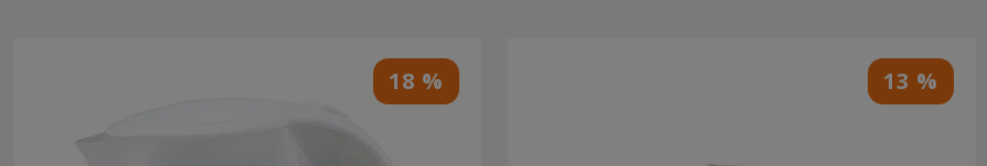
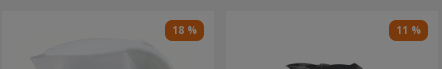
[883,66,938,96] 13 % -> [396,23,421,37] 11 %

